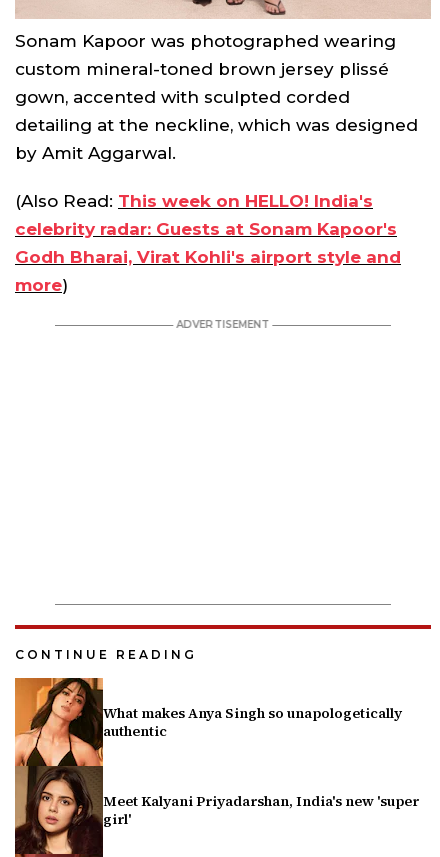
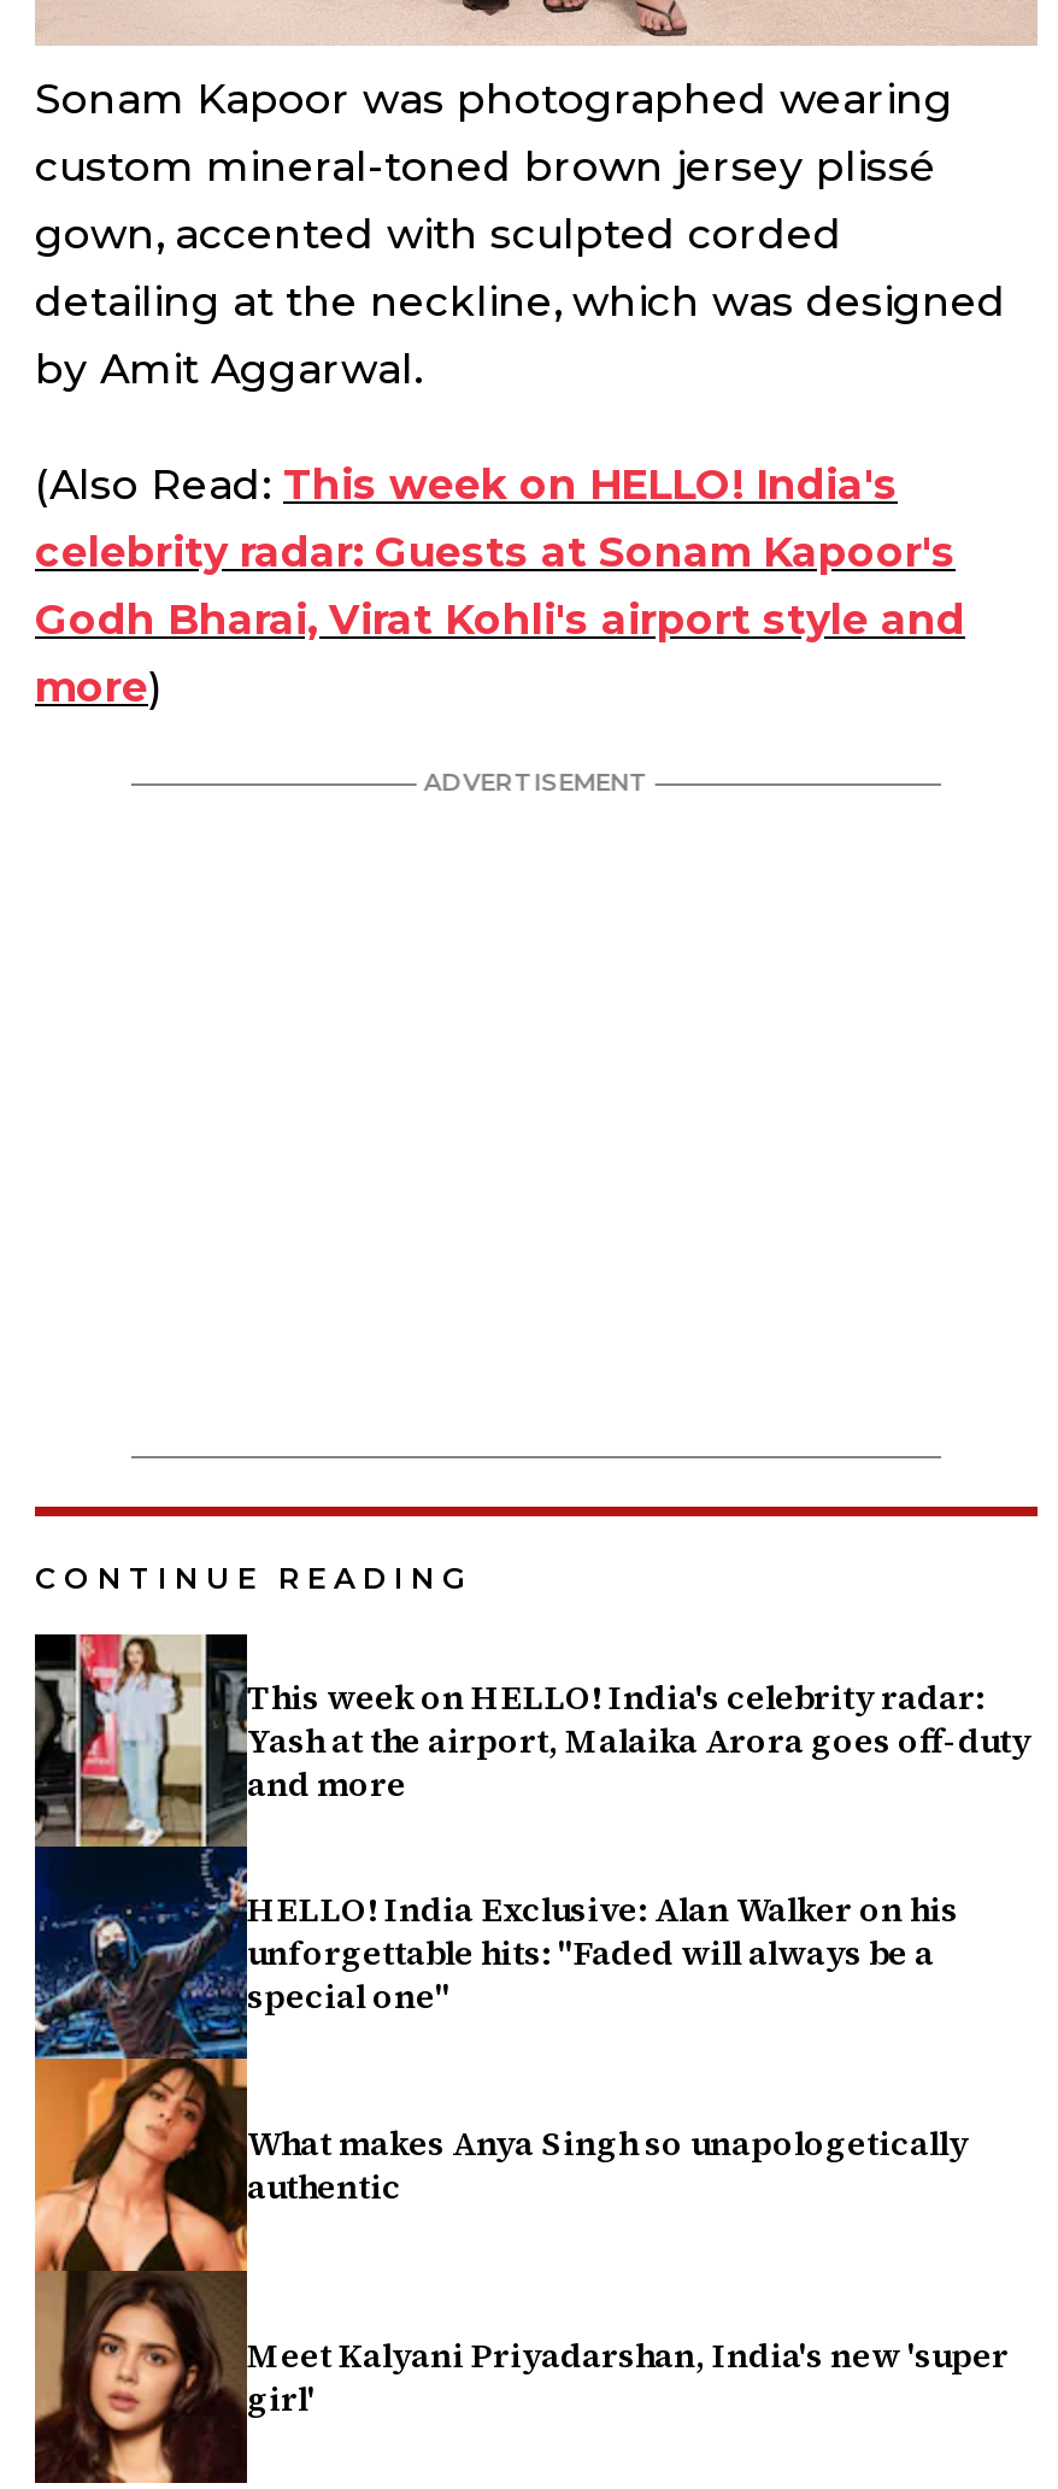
none -> [33,1632,1030,2061] [image] | This week on HELLO! India's celebrity radar: | Yash at the airport, Malaika Arora goes off-duty | and more | HELLO! India Exclusive: Alan Walker on his | unforgettable hits: "Faded will always be a | special one"

